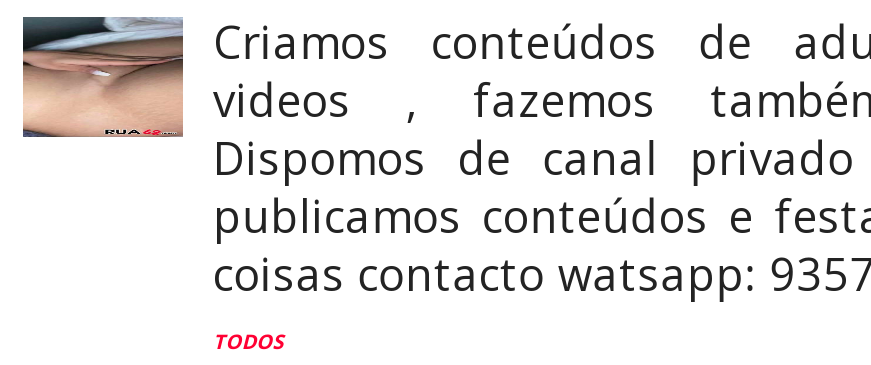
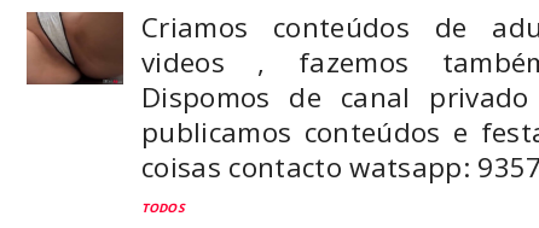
[21,15,185,139] [image] -> [25,11,124,86] [image]

